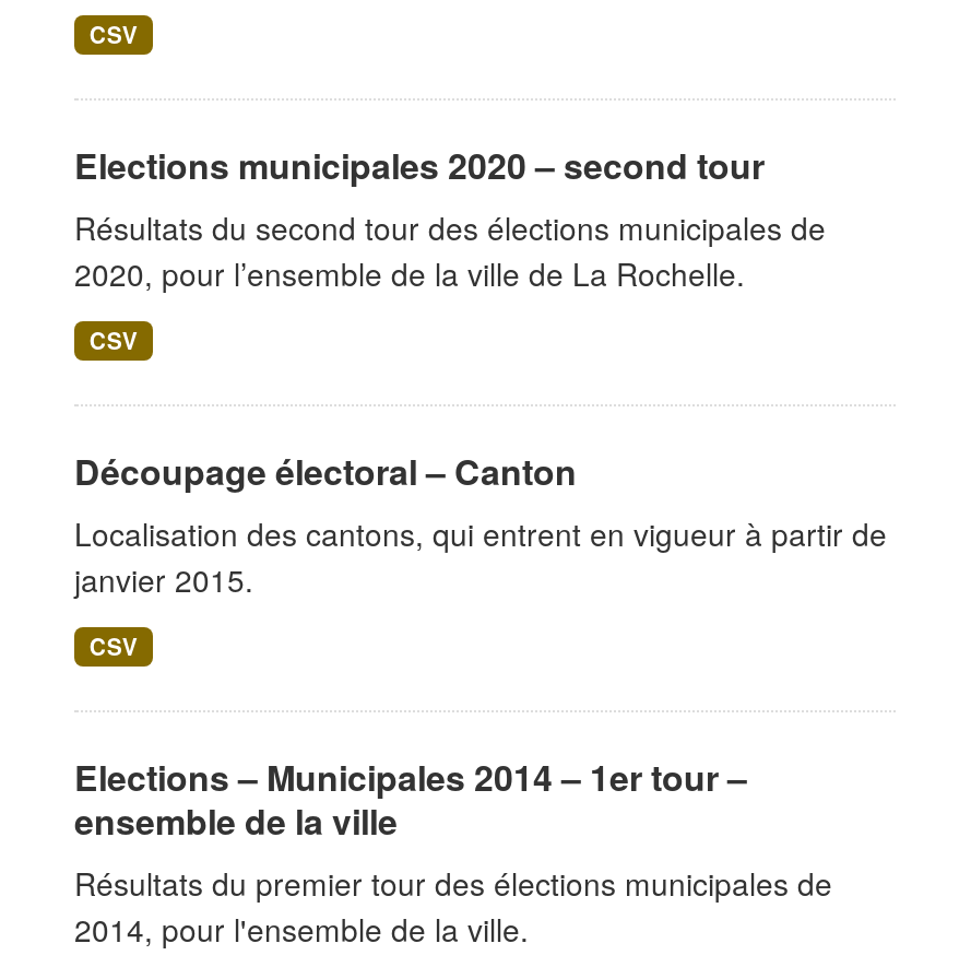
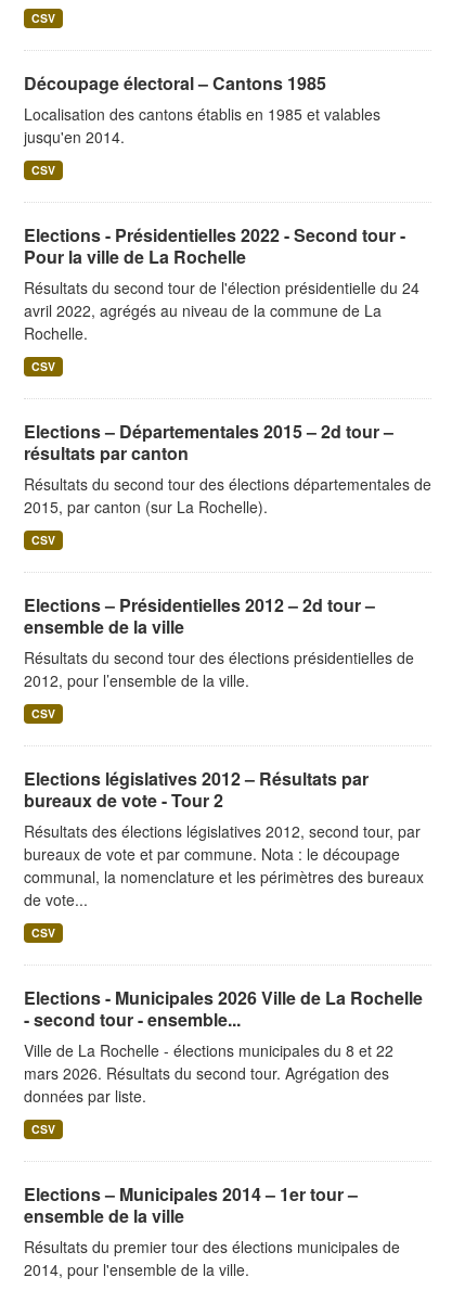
[74,140,826,295] Elections municipales 2020 – second tour | Résultats du second tour des élections municipales de | 2020, pour l’ensemble de la ville de La Rochelle. -> [24,71,380,148] Découpage électoral – Cantons 1985 | Localisation des cantons établis en 1985 et valables | jusqu'en 2014.
[74,446,887,601] Découpage électoral – Canton | Localisation des cantons, qui entrent en vigueur à partir de | janvier 2015. -> [24,222,431,1107] Elections - Présidentielles 2022 - Second tour - | Pour la ville de La Rochelle | Résultats du second tour de l'élection présidentielle du 24 | avril 2022, agrégés au niveau de la commune de La | Rochelle. | CSV | Elections – Départementales 2015 – 2d tour – | résultats par canton | Résultats du second tour des élections départementales de | 2015, par canton (sur La Rochelle). | CSV | Elections – Présidentielles 2012 – 2d tour – | ensemble de la ville | Résultats du second tour des élections présidentielles de | 2012, pour l’ensemble de la ville. | CSV | Elections législatives 2012 – Résultats par | bureaux de vote - Tour 2 | Résultats des élections législatives 2012, second tour, par | bureaux de vote et par commune. Nota : le découpage | communal, la nomenclature et les périmètres des bureaux | de vote... | CSV | Elections - Municipales 2026 Ville de La Rochelle | - second tour - ensemble... | Ville de La Rochelle - élections municipales du 8 et 22 | mars 2026. Résultats du second tour. Agrégation des | données par liste.

